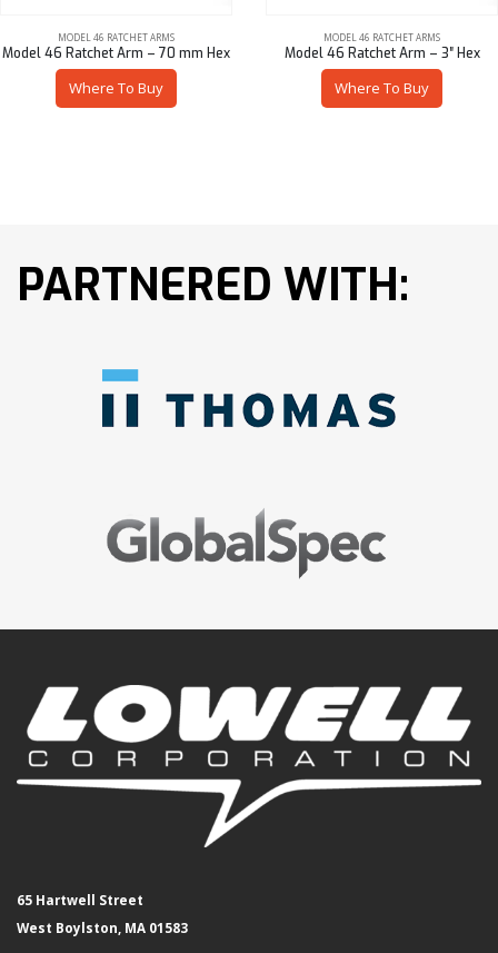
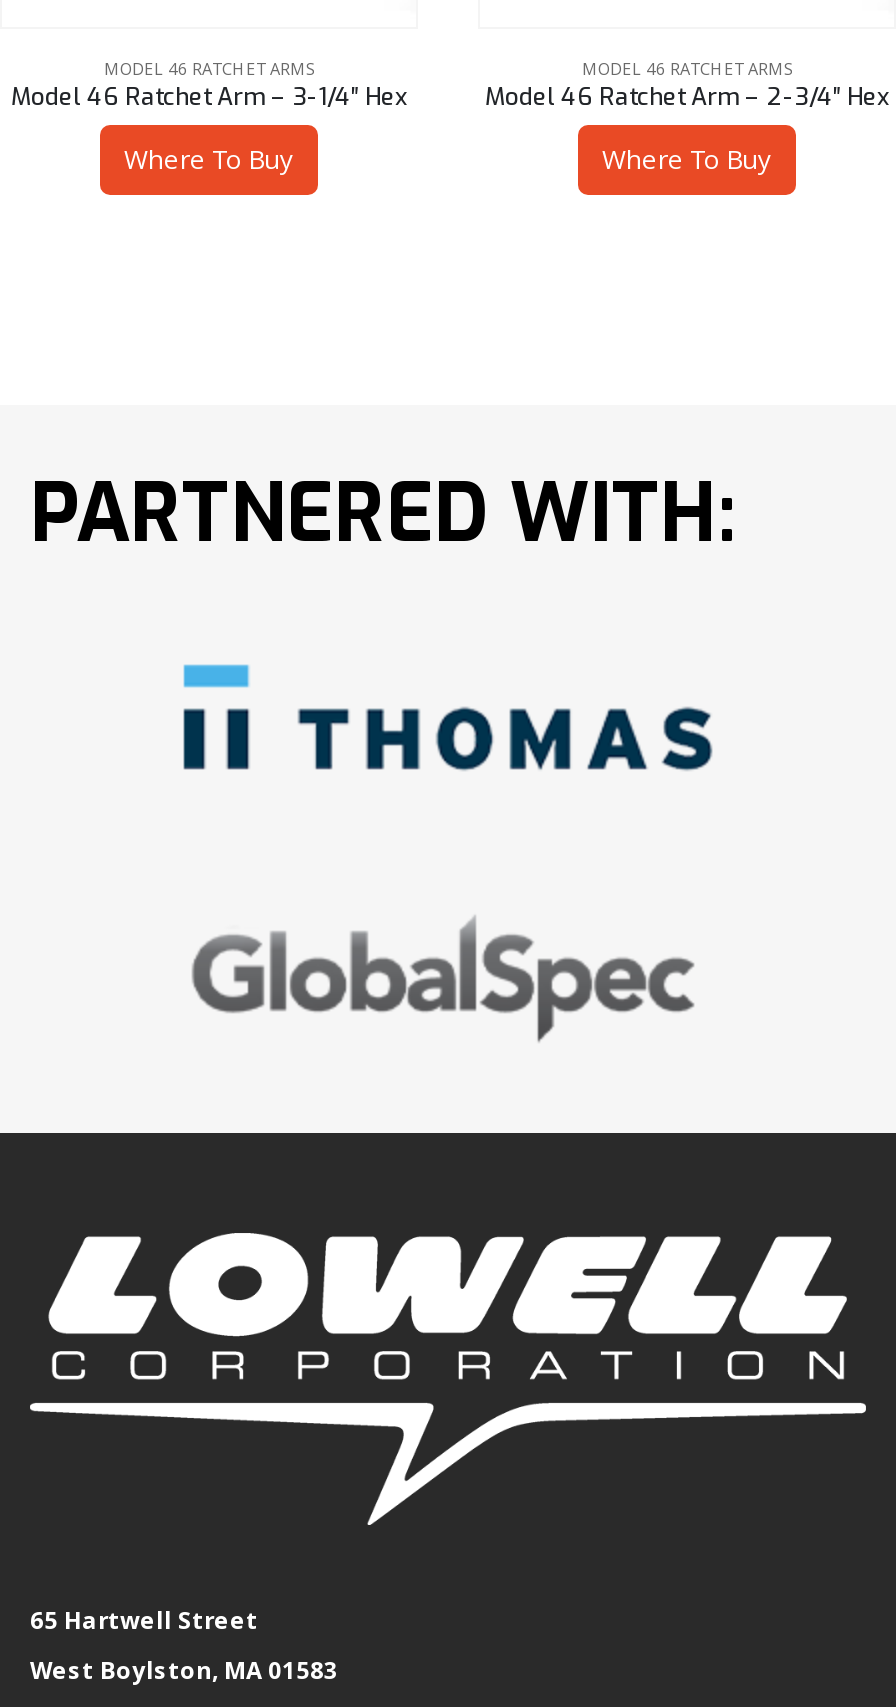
[2,44,230,62] Model 46 Ratchet Arm – 70 mm Hex -> [11,81,407,113] Model 46 Ratchet Arm – 3-1/4″ Hex
[284,44,480,62] Model 46 Ratchet Arm – 3″ Hex -> [485,81,889,113] Model 46 Ratchet Arm – 2-3/4″ Hex

